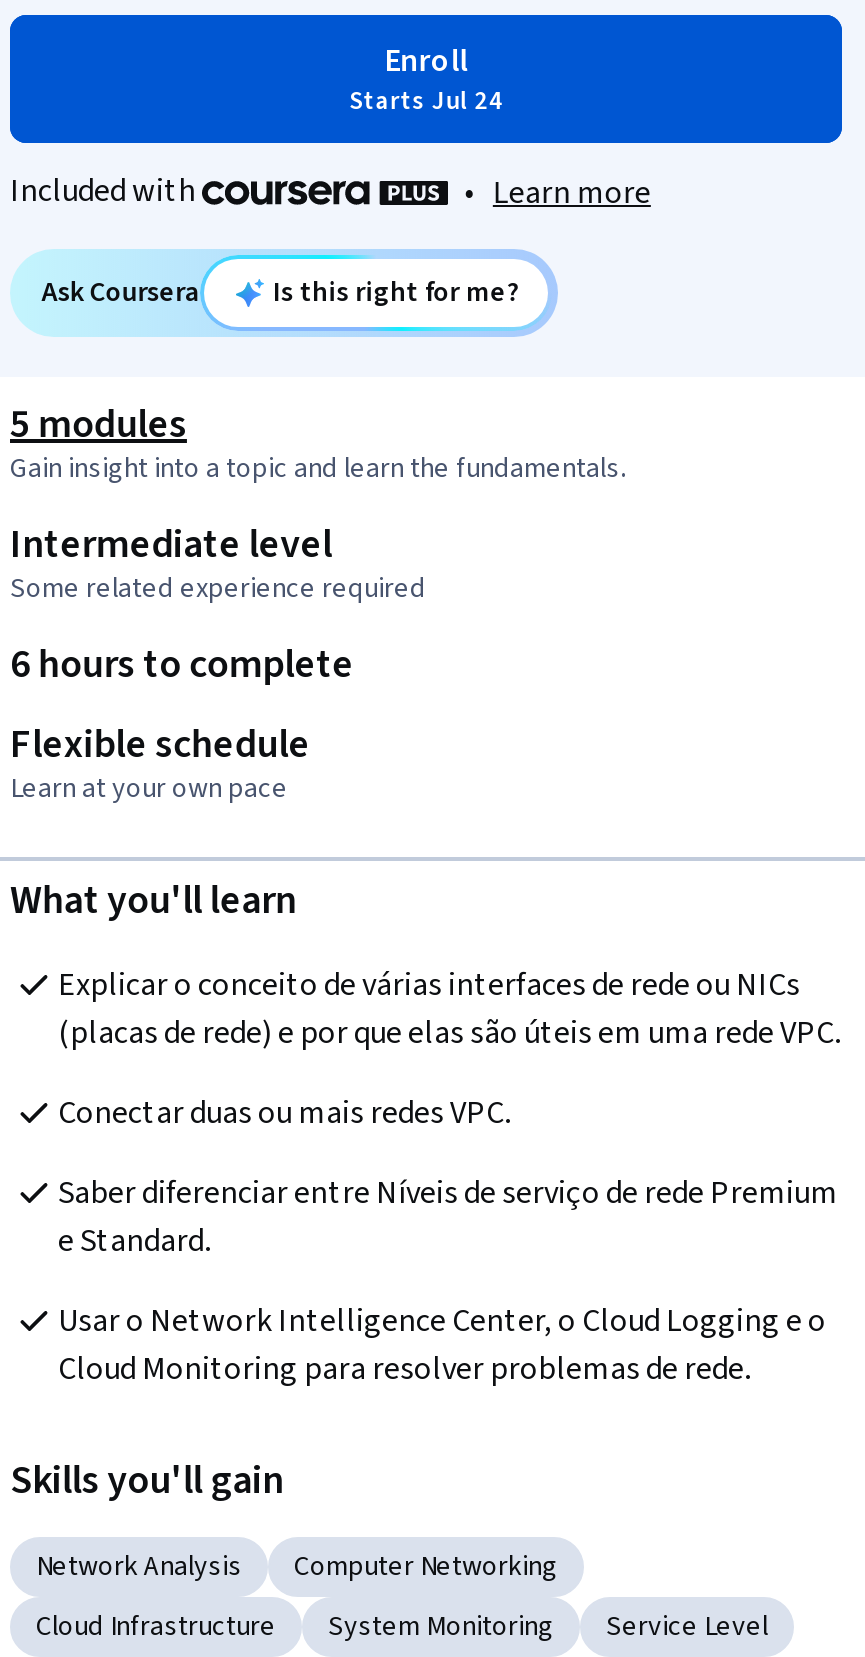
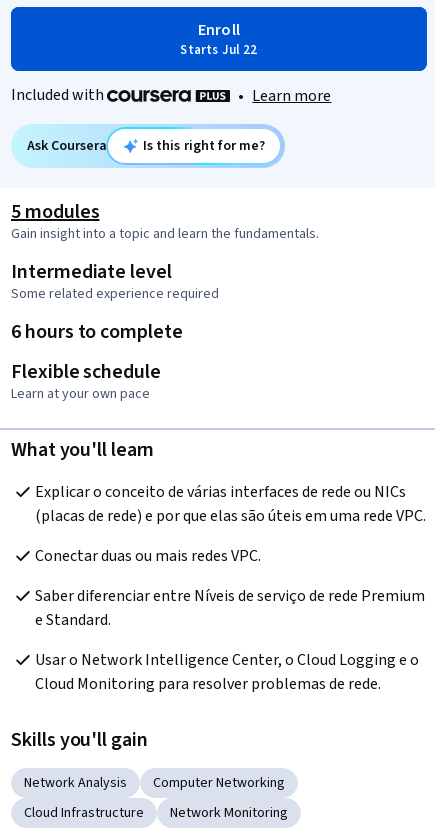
[349,83,503,119] Starts Jul 24 -> [180,41,257,59] Starts Jul 22
[328,1607,768,1647] System Monitoring | Service Level -> [170,803,288,823] Network Monitoring

